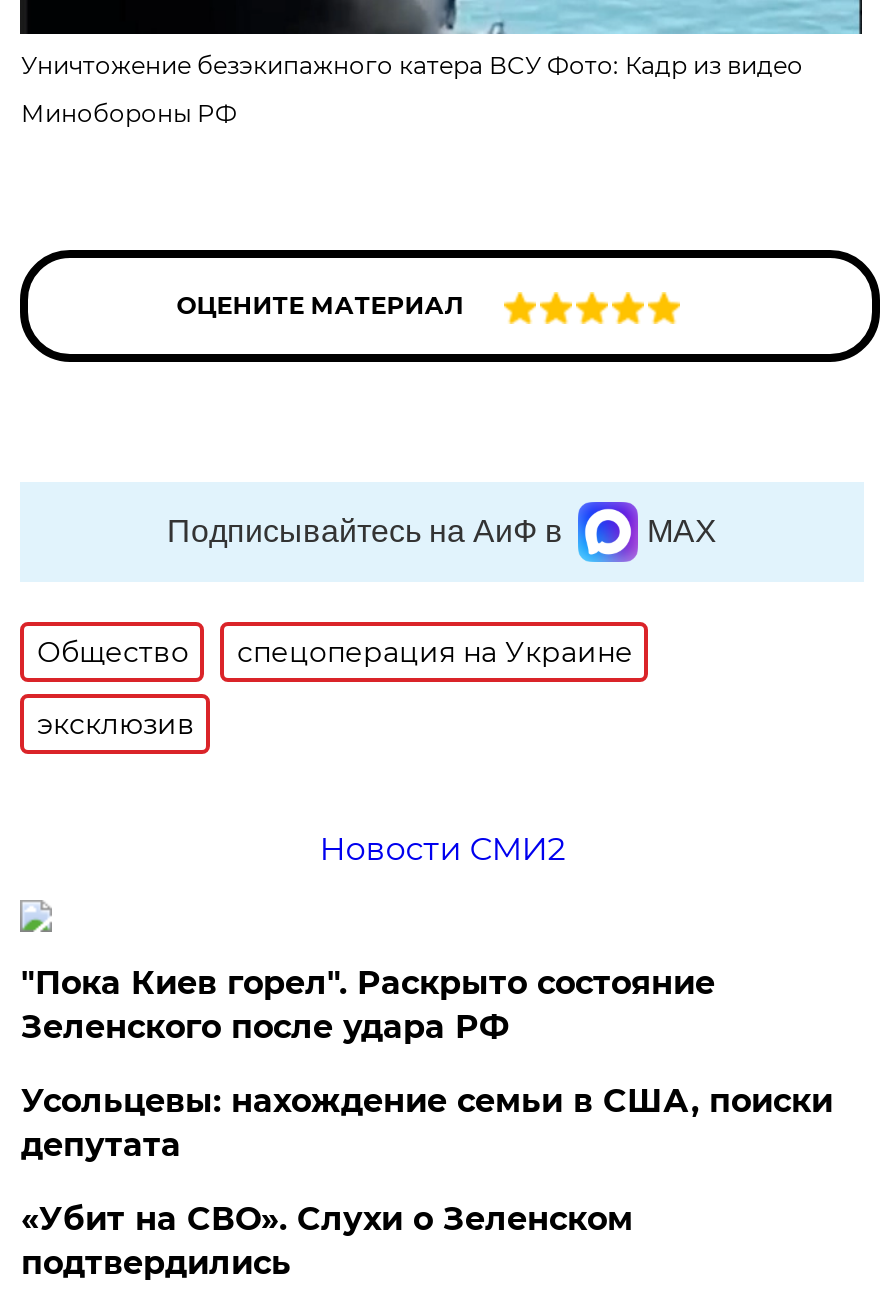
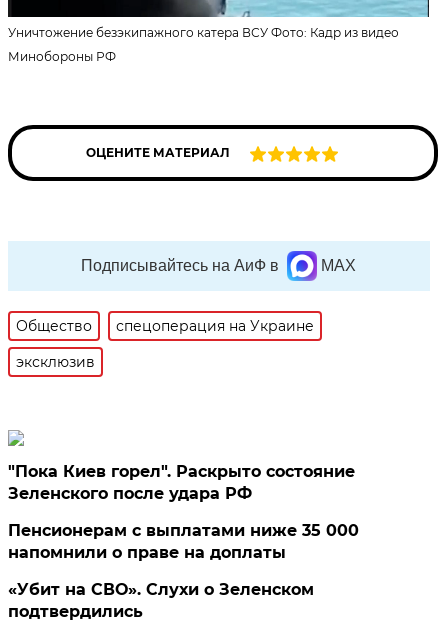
[319,830,565,868] Новости СМИ2 -> none
[21,1082,833,1164] Усольцевы: нахождение семьи в США, поиски | депутата -> [8,521,359,562] Пенсионерам с выплатами ниже 35 000 | напомнили о праве на доплаты

